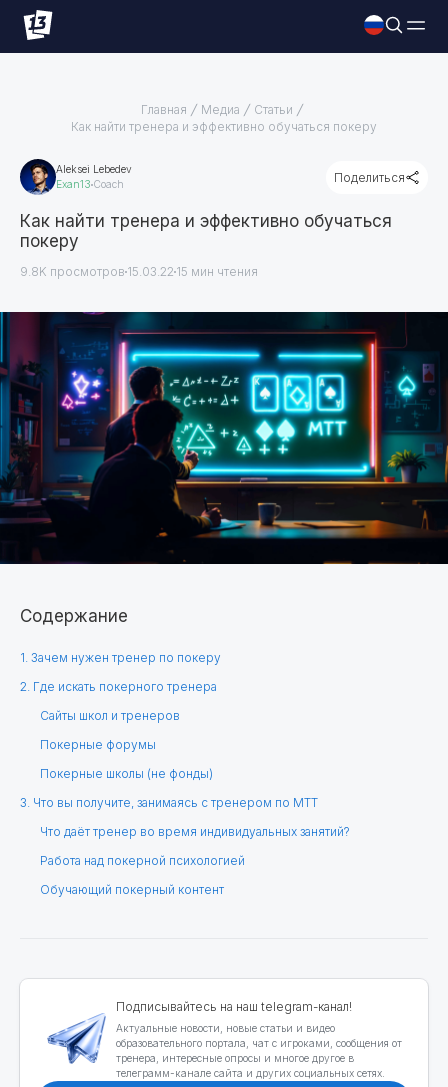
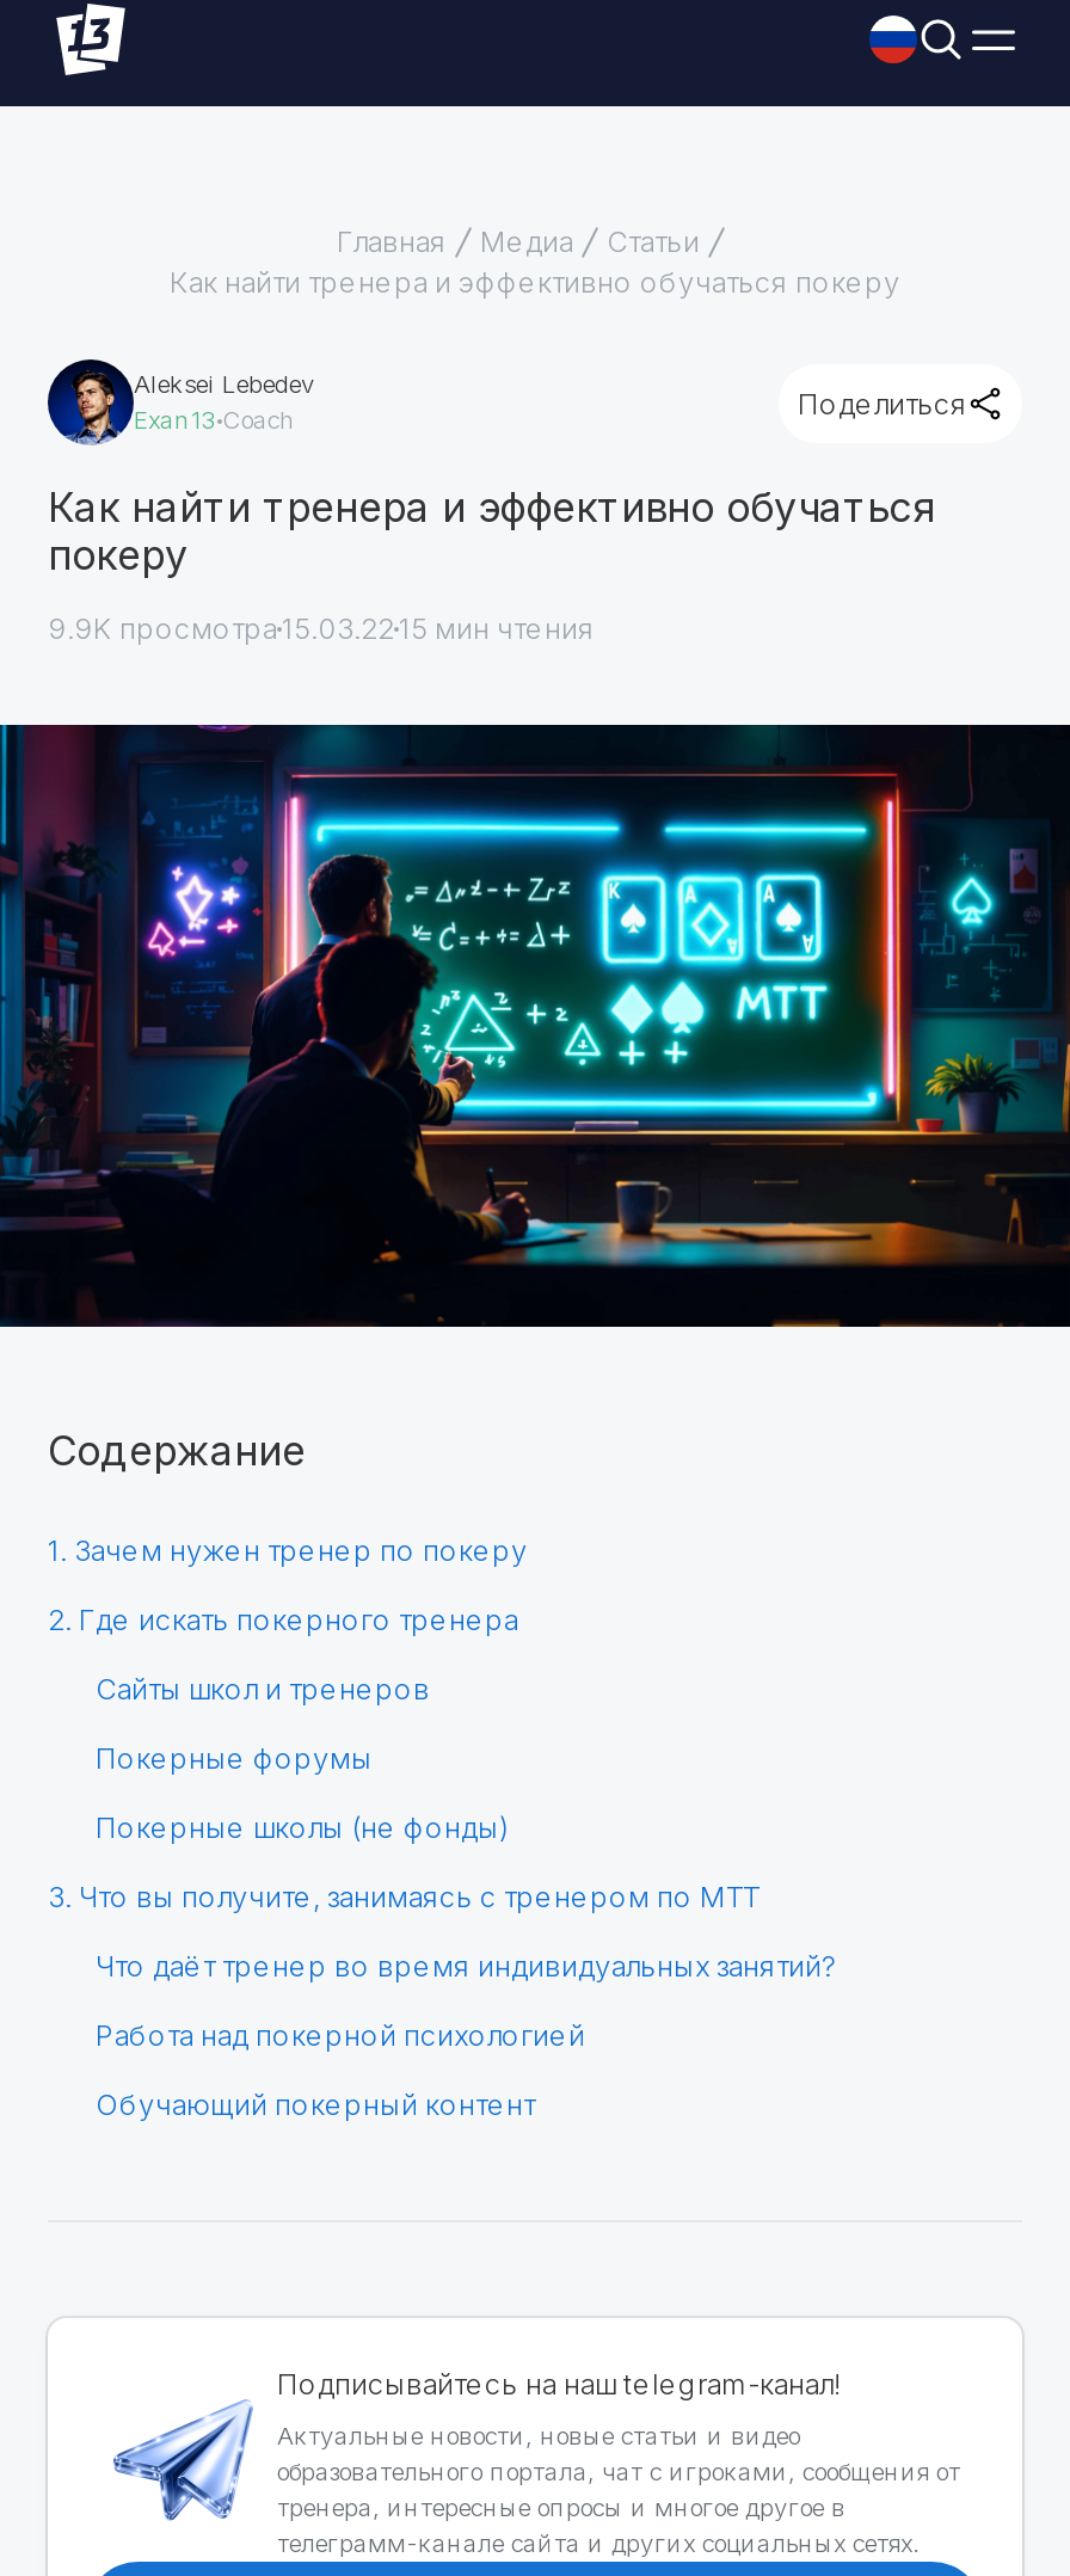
[20,264,258,279] 9.8K просмотров 15.03.22 15 мин чтения -> [48,610,595,646] 9.9K просмотра 15.03.22 15 мин чтения

